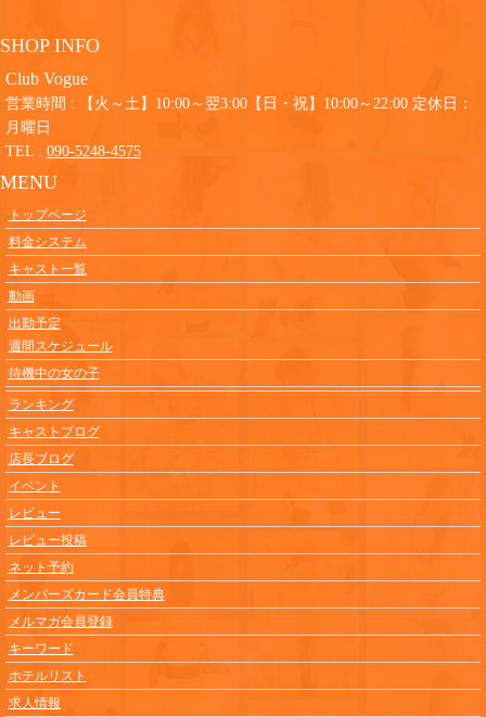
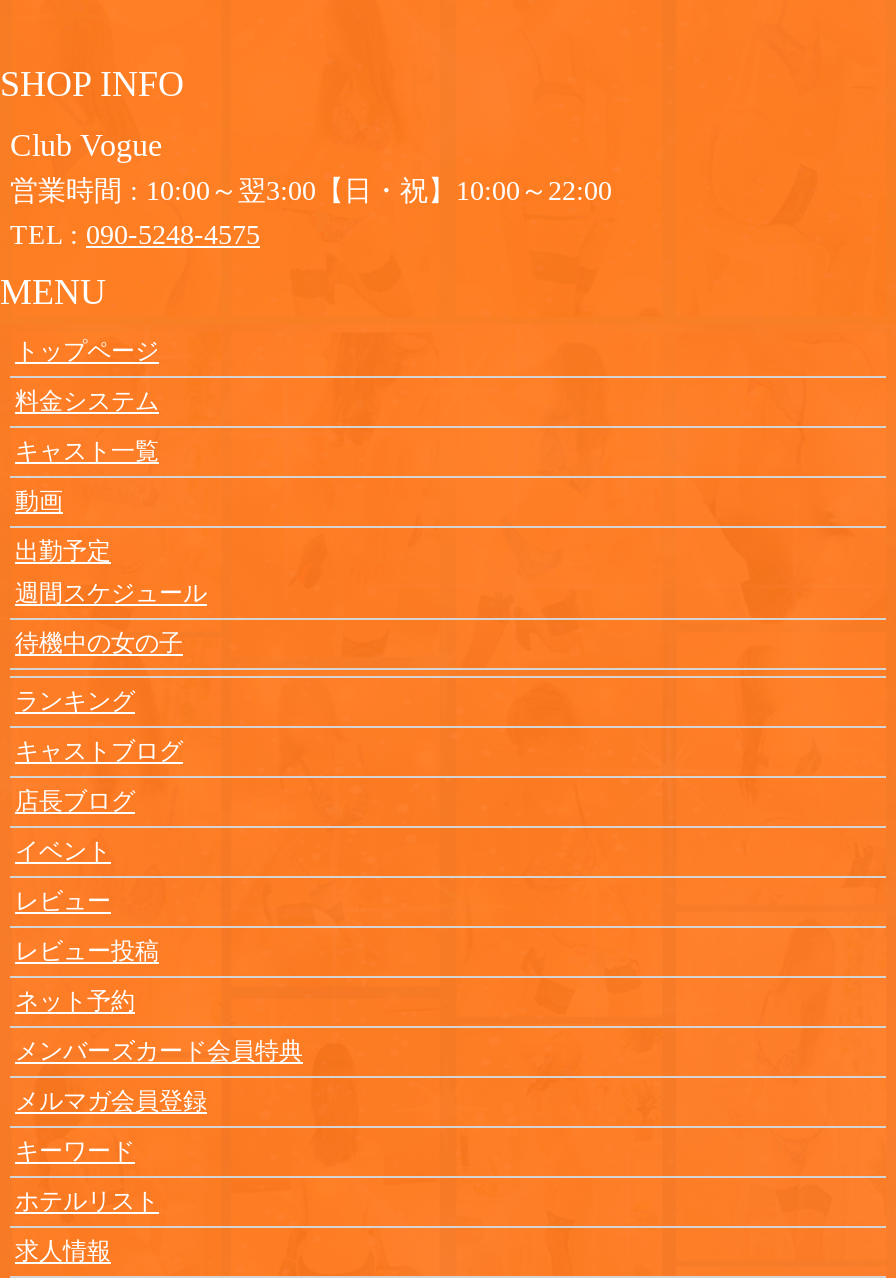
[5,95,473,135] 営業時間 : 【火～土】10:00～翌3:00【日・祝】10:00～22:00 定休日： | 月曜日 -> [10,176,612,206] 営業時間 : 10:00～翌3:00【日・祝】10:00～22:00

